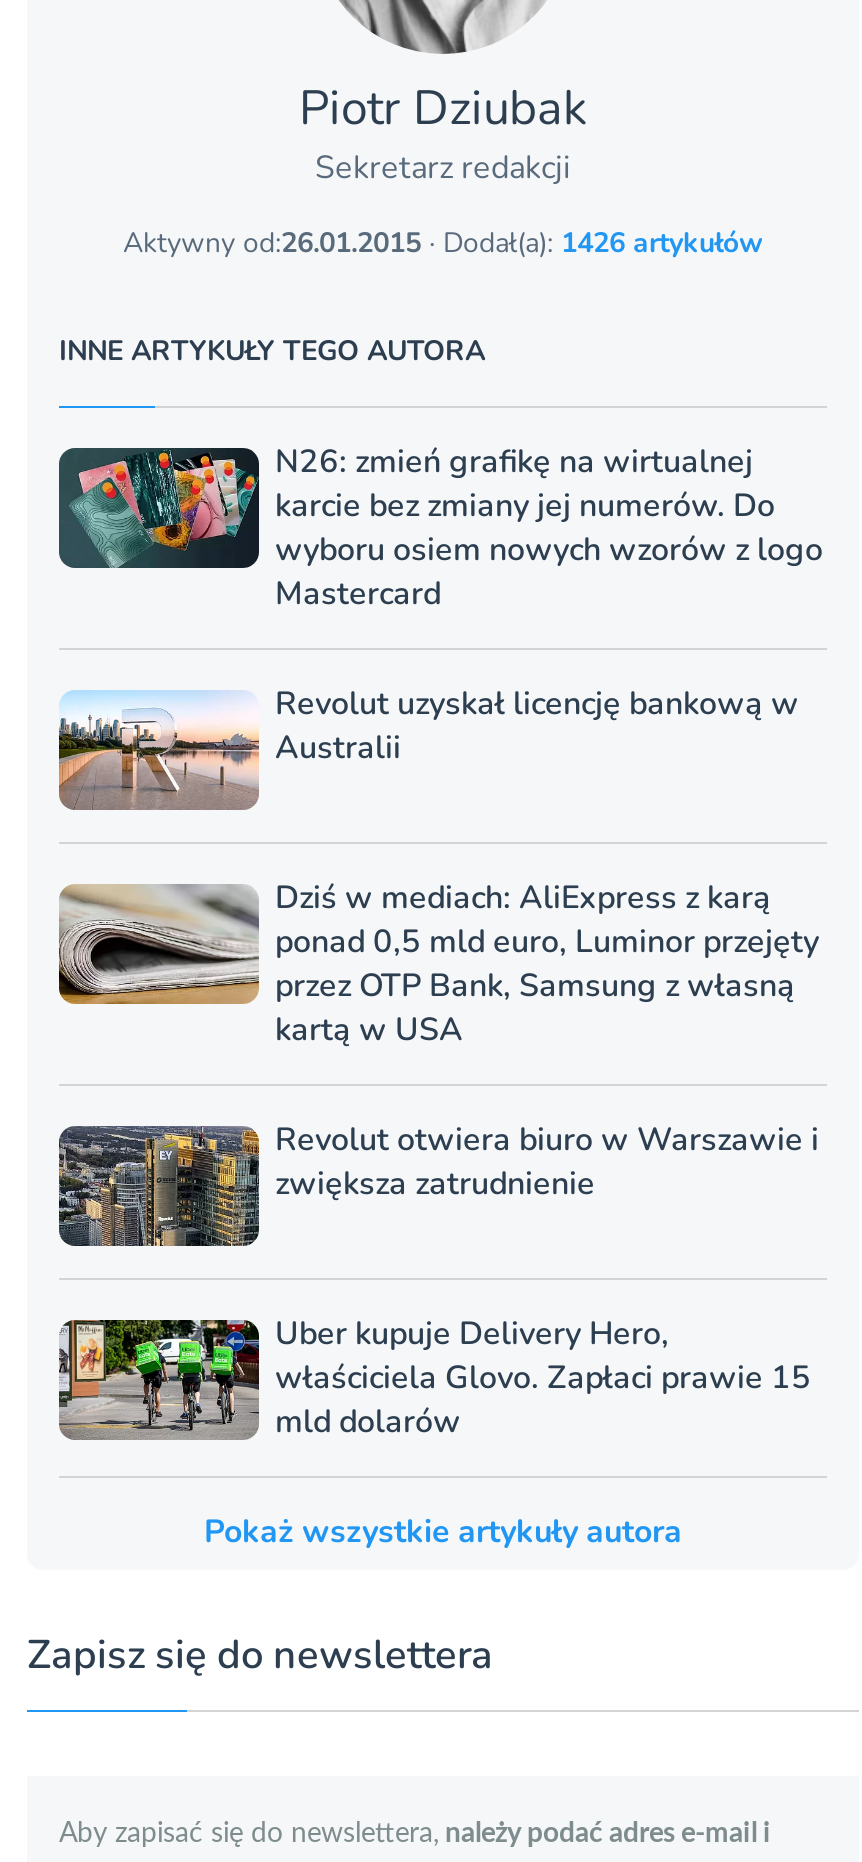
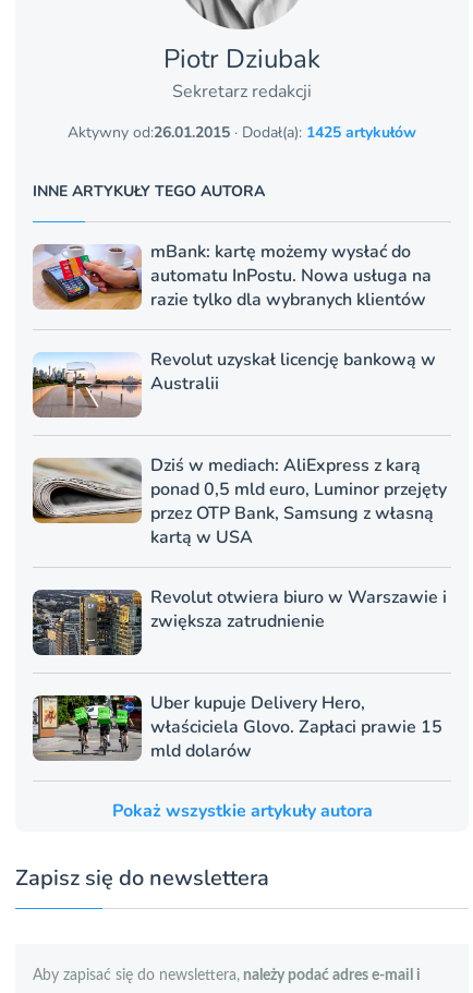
[123,224,763,262] Aktywny od:26.01.2015 · Dodał(a): 1426 artykułów -> [68,122,416,143] Aktywny od:26.01.2015 · Dodał(a): 1425 artykułów
[57,440,823,616] [image] | N26: zmień grafikę na wirtualnej | karcie bez zmiany jej numerów. Do | wyboru osiem nowych wzorów z logo | Mastercard -> [33,240,432,312] [image] | mBank: kartę możemy wysłać do | automatu InPostu. Nowa usługa na | razie tylko dla wybranych klientów

